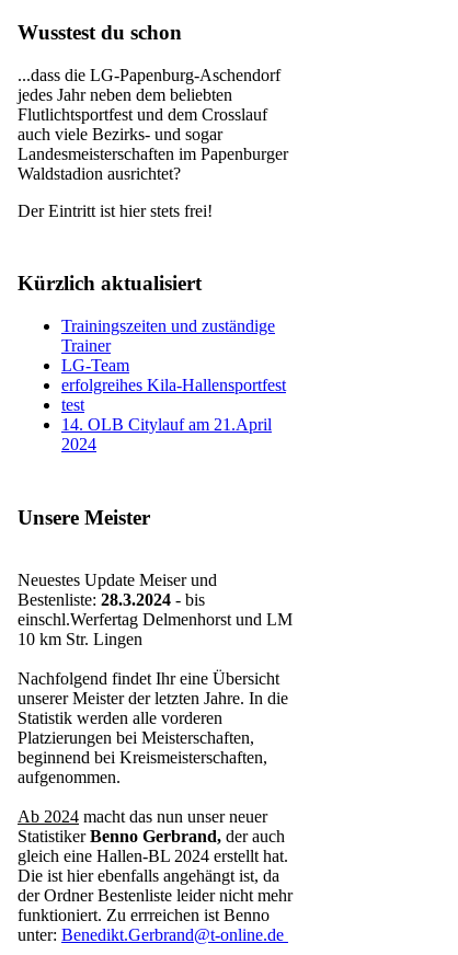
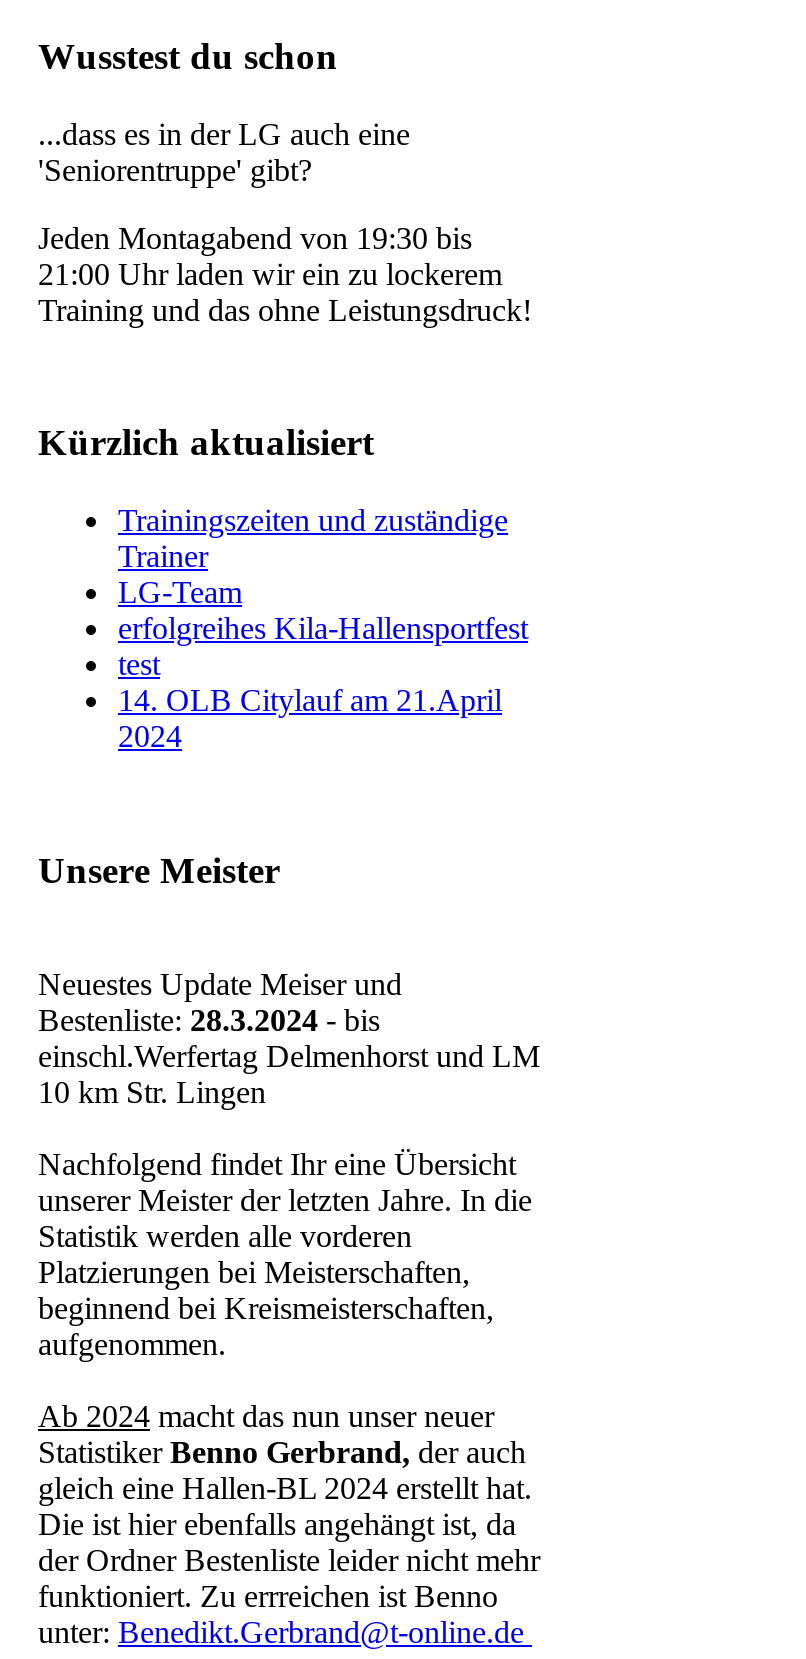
[18,65,288,183] ...dass die LG-Papenburg-Aschendorf | jedes Jahr neben dem beliebten | Flutlichtsportfest und dem Crosslauf | auch viele Bezirks- und sogar | Landesmeisterschaften im Papenburger | Waldstadion ausrichtet? -> [38,117,410,187] ...dass es in der LG auch eine | 'Seniorentruppe' gibt?
[18,201,213,220] Der Eintritt ist hier stets frei! -> [38,221,532,327] Jeden Montagabend von 19:30 bis | 21:00 Uhr laden wir ein zu lockerem | Training und das ohne Leistungsdruck!

